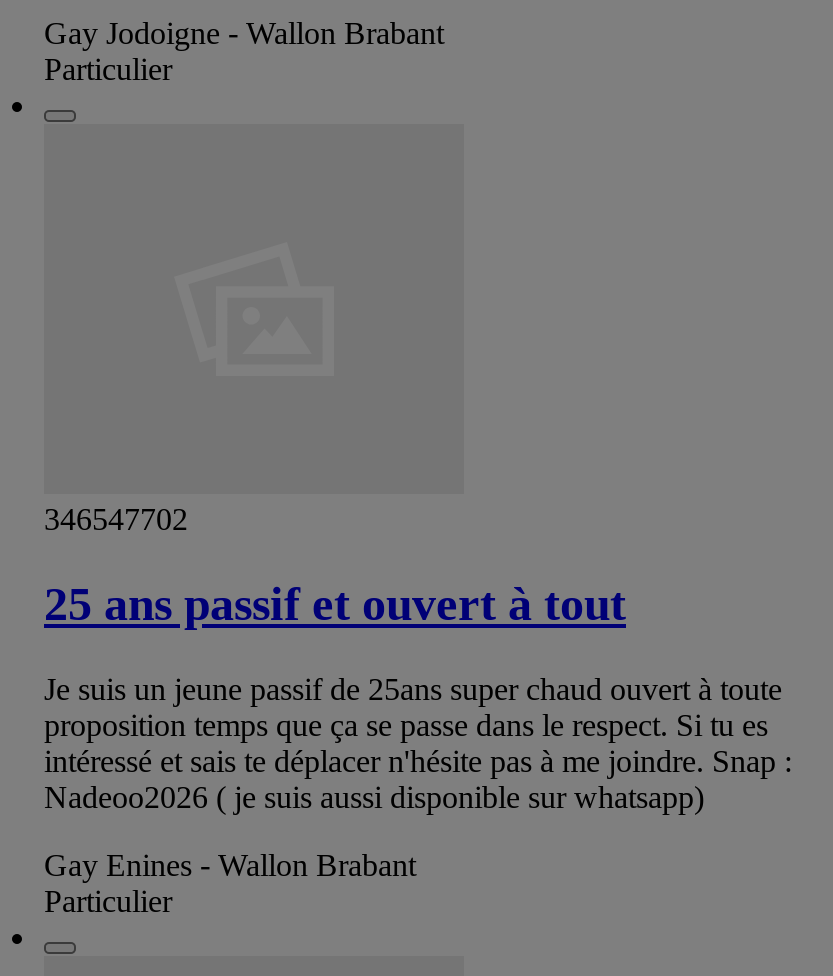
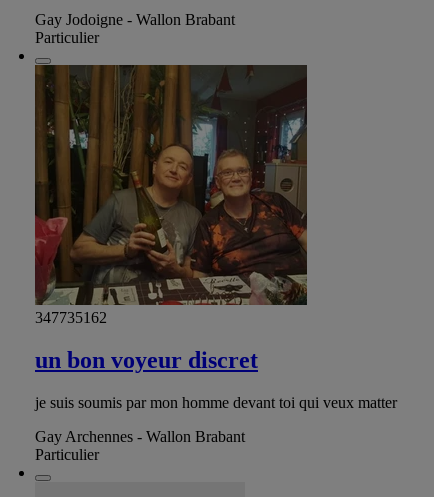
none -> [34,64,308,285] [image]
[44,502,188,536] 346547702 -> [35,309,107,326] 347735162
[44,578,626,630] 25 ans passif et ouvert à tout -> [35,347,258,373] un bon voyeur discret
[44,672,792,814] Je suis un jeune passif de 25ans super chaud ouvert à toute | proposition temps que ça se passe dans le respect. Si tu es | intéressé et sais te déplacer n'hésite pas à me joindre. Snap : | Nadeoo2026 ( je suis aussi disponible sur whatsapp) -> [35,394,397,411] je suis soumis par mon homme devant toi qui veux matter
[44,848,416,882] Gay Enines - Wallon Brabant -> [35,428,245,445] Gay Archennes - Wallon Brabant

